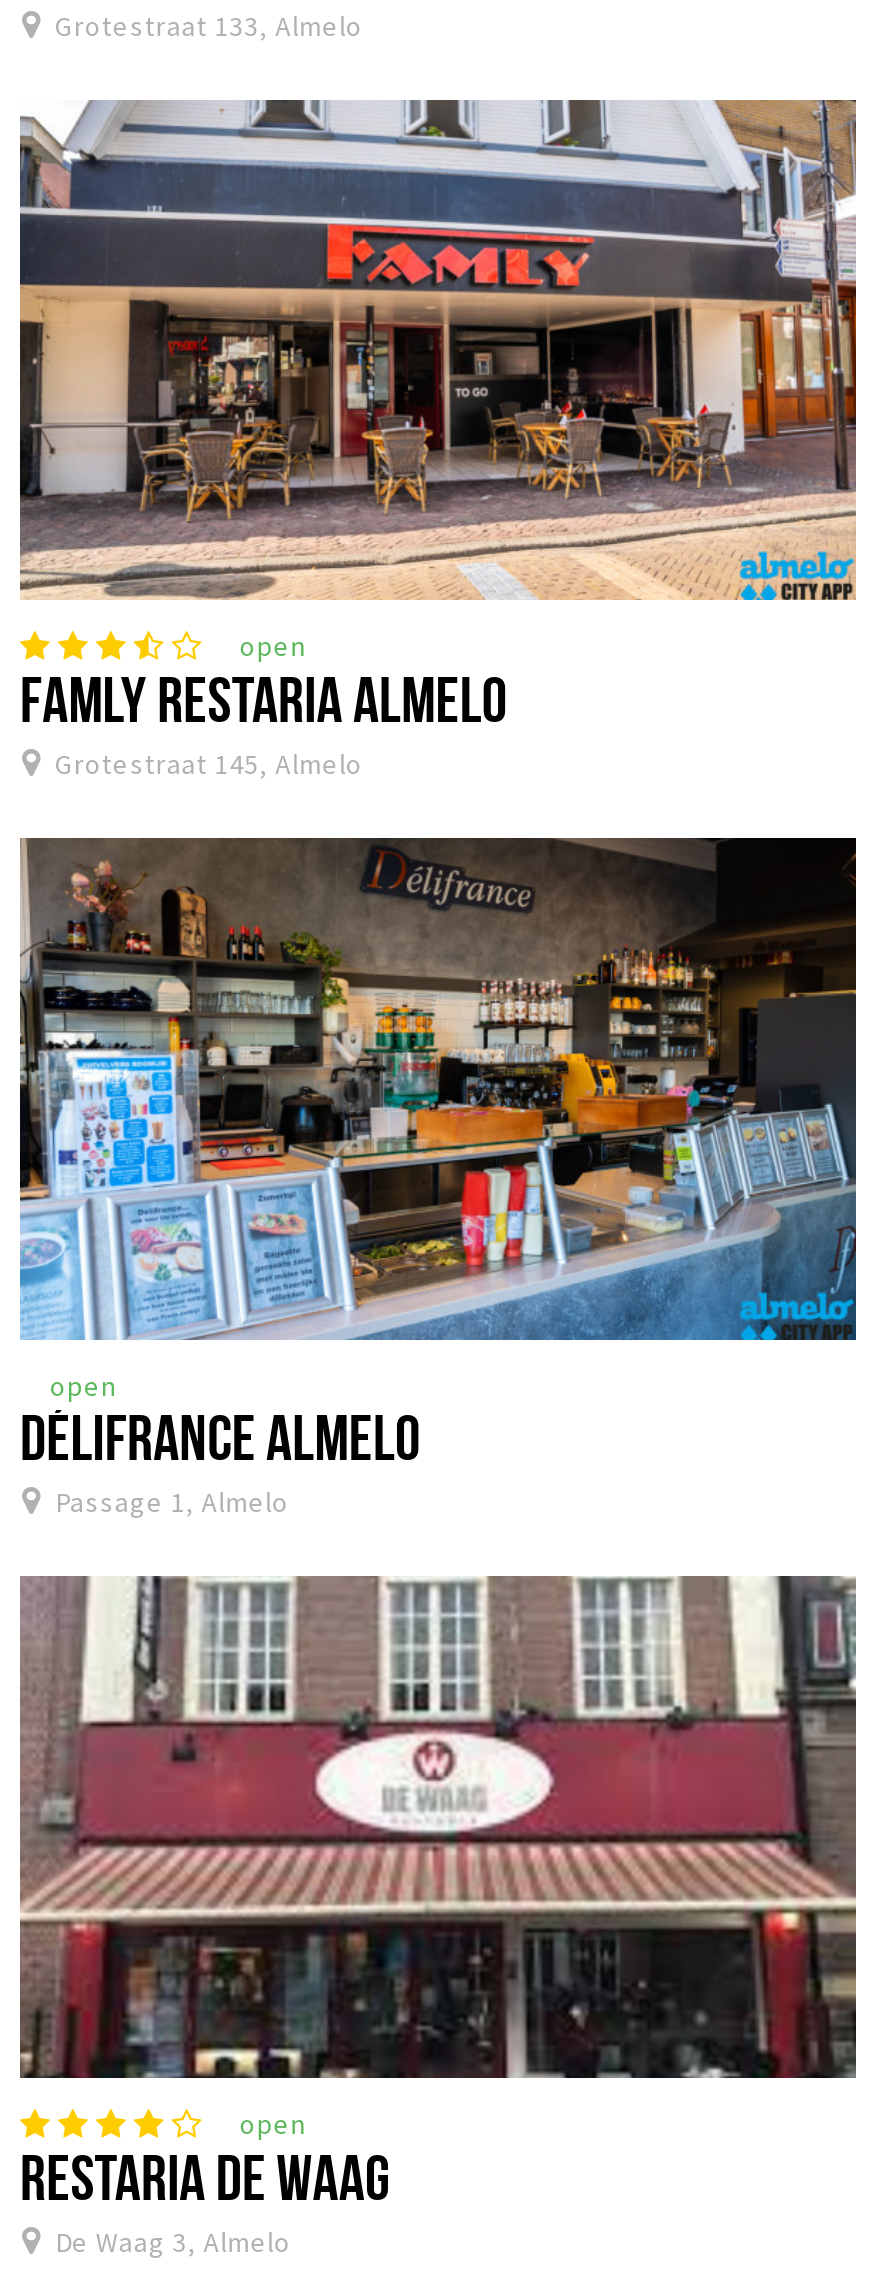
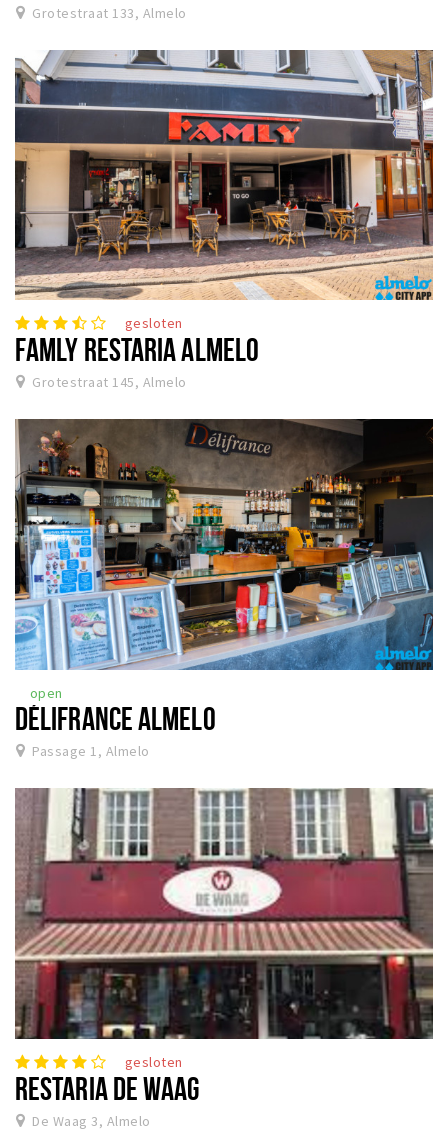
[240,629,306,665] open -> [125,314,183,332] gesloten
[240,2106,306,2142] open -> [125,1053,183,1071] gesloten

